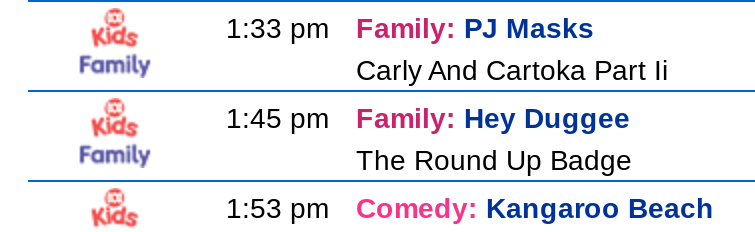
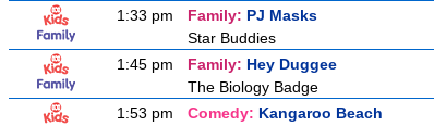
[356,54,668,86] Carly And Cartoka Part Ii -> [188,29,276,47] Star Buddies
[356,144,632,176] The Round Up Badge -> [188,78,318,96] The Biology Badge

